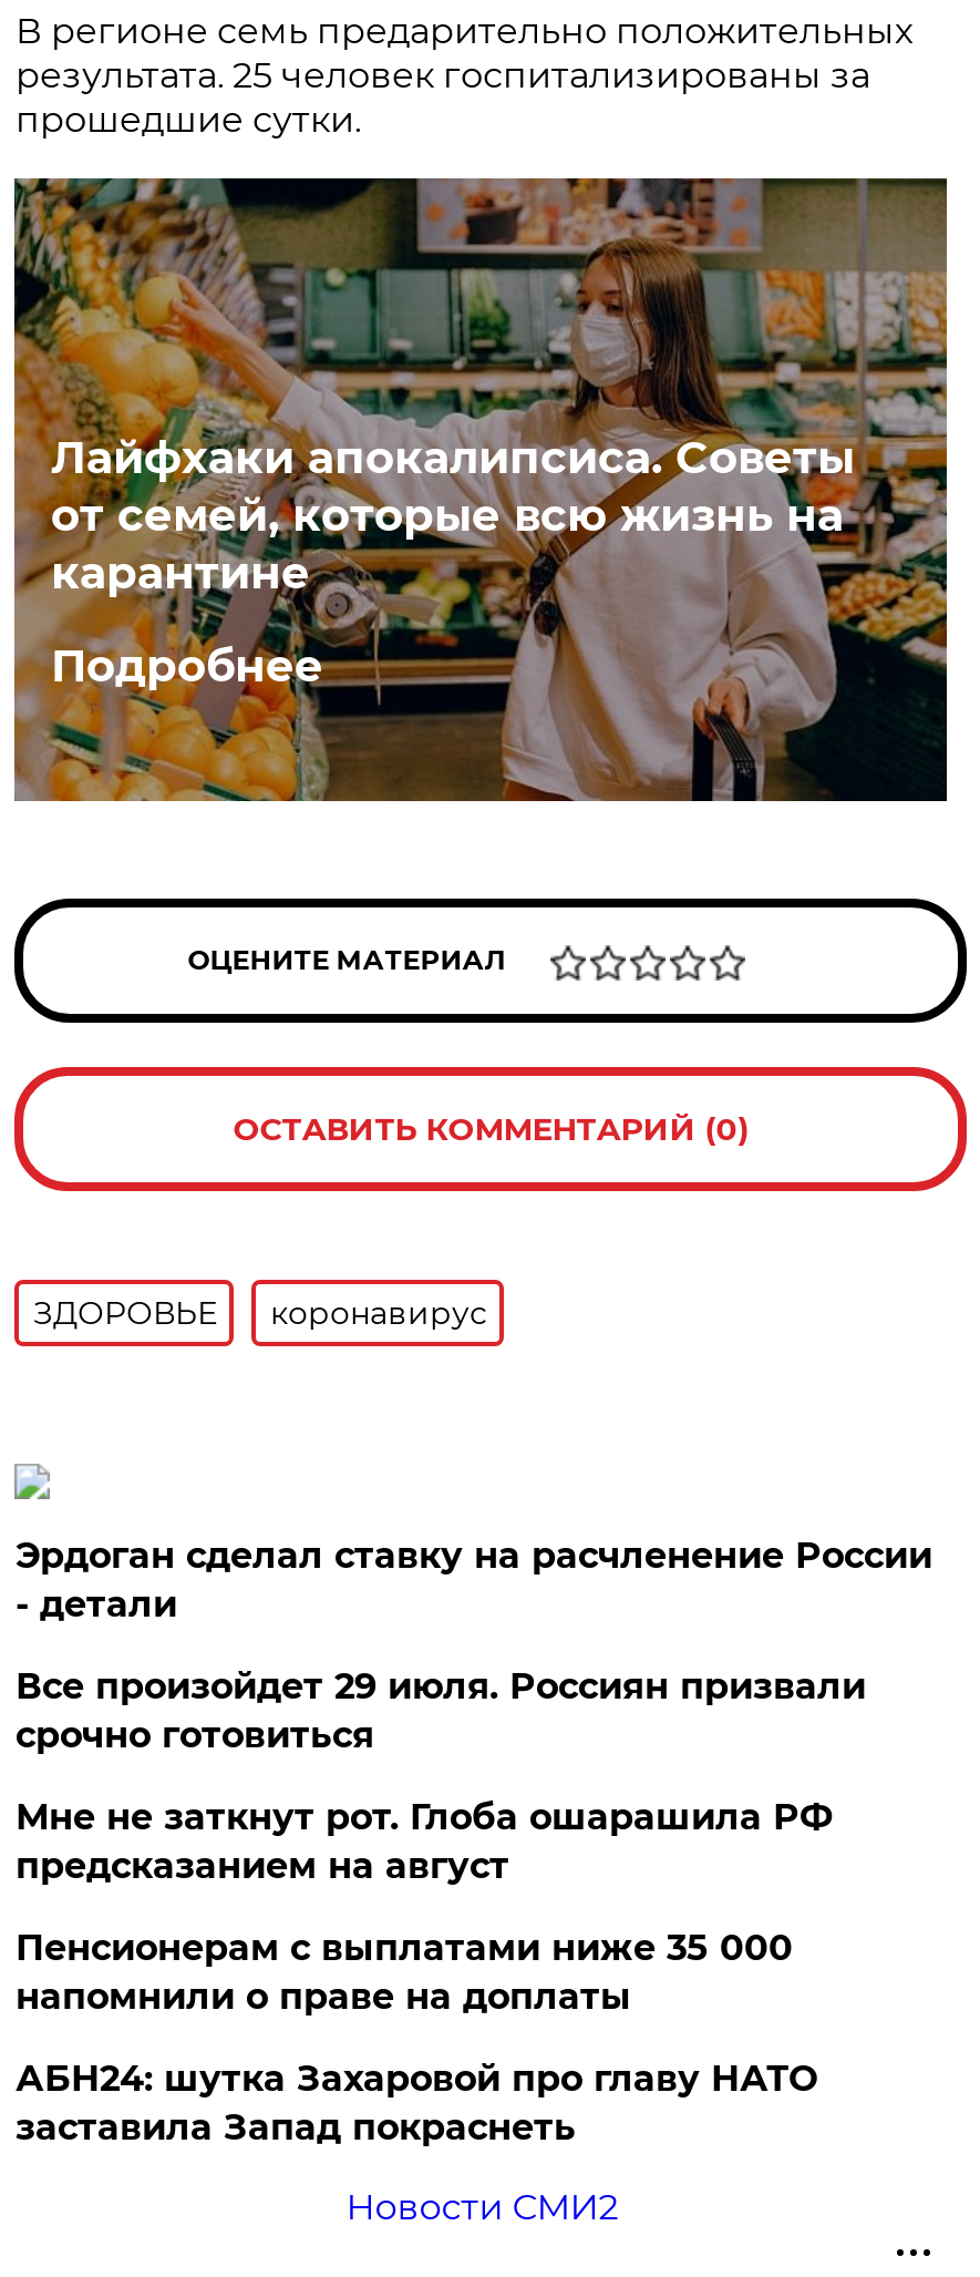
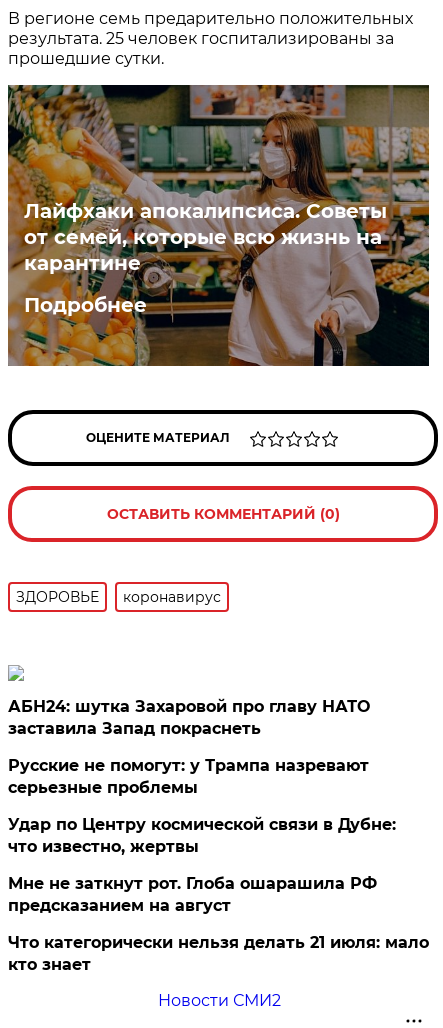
[15,1534,932,2017] Эрдоган сделал ставку на расчленение России | - детали | Все произойдет 29 июля. Россиян призвали | срочно готовиться | Пенсионерам с выплатами ниже 35 000 | напомнили о праве на доплаты -> none
moved [15,1796,833,1887] -> [8,874,377,915]: Мне не заткнут рот. Глоба ошарашила РФ | предсказанием на август
moved [15,2057,817,2148] -> [8,697,370,738]: АБН24: шутка Захаровой про главу НАТО | заставила Запад покраснеть
none -> [8,756,429,974] Русские не помогут: у Трампа назревают | серьезные проблемы | Удар по Центру космической связи в Дубне: | что известно, жертвы | Что категорически нельзя делать 21 июля: мало | кто знает

